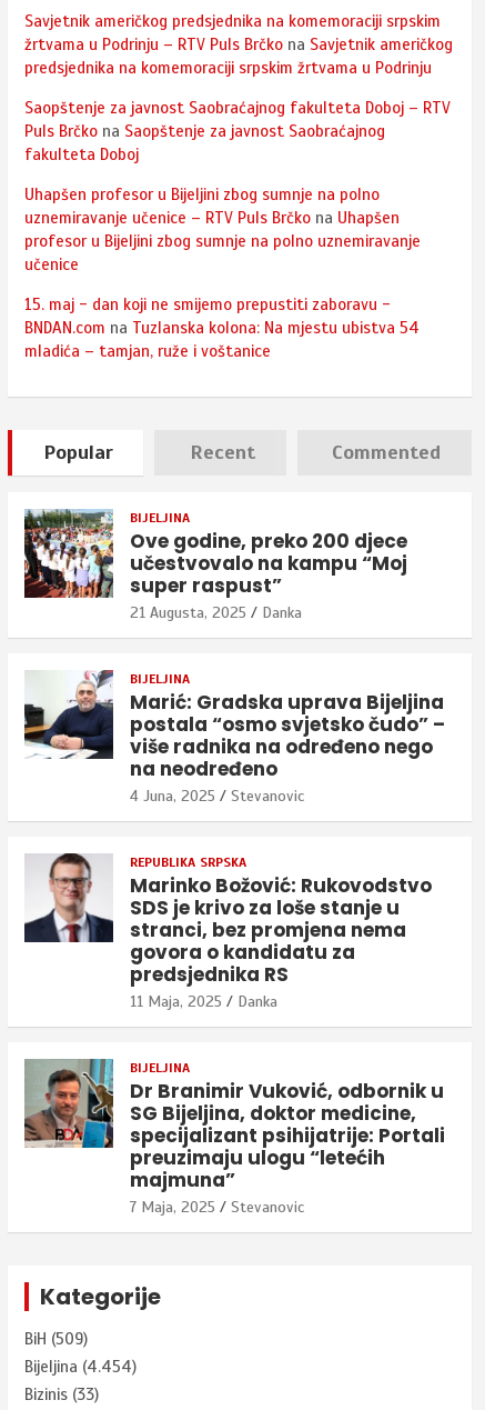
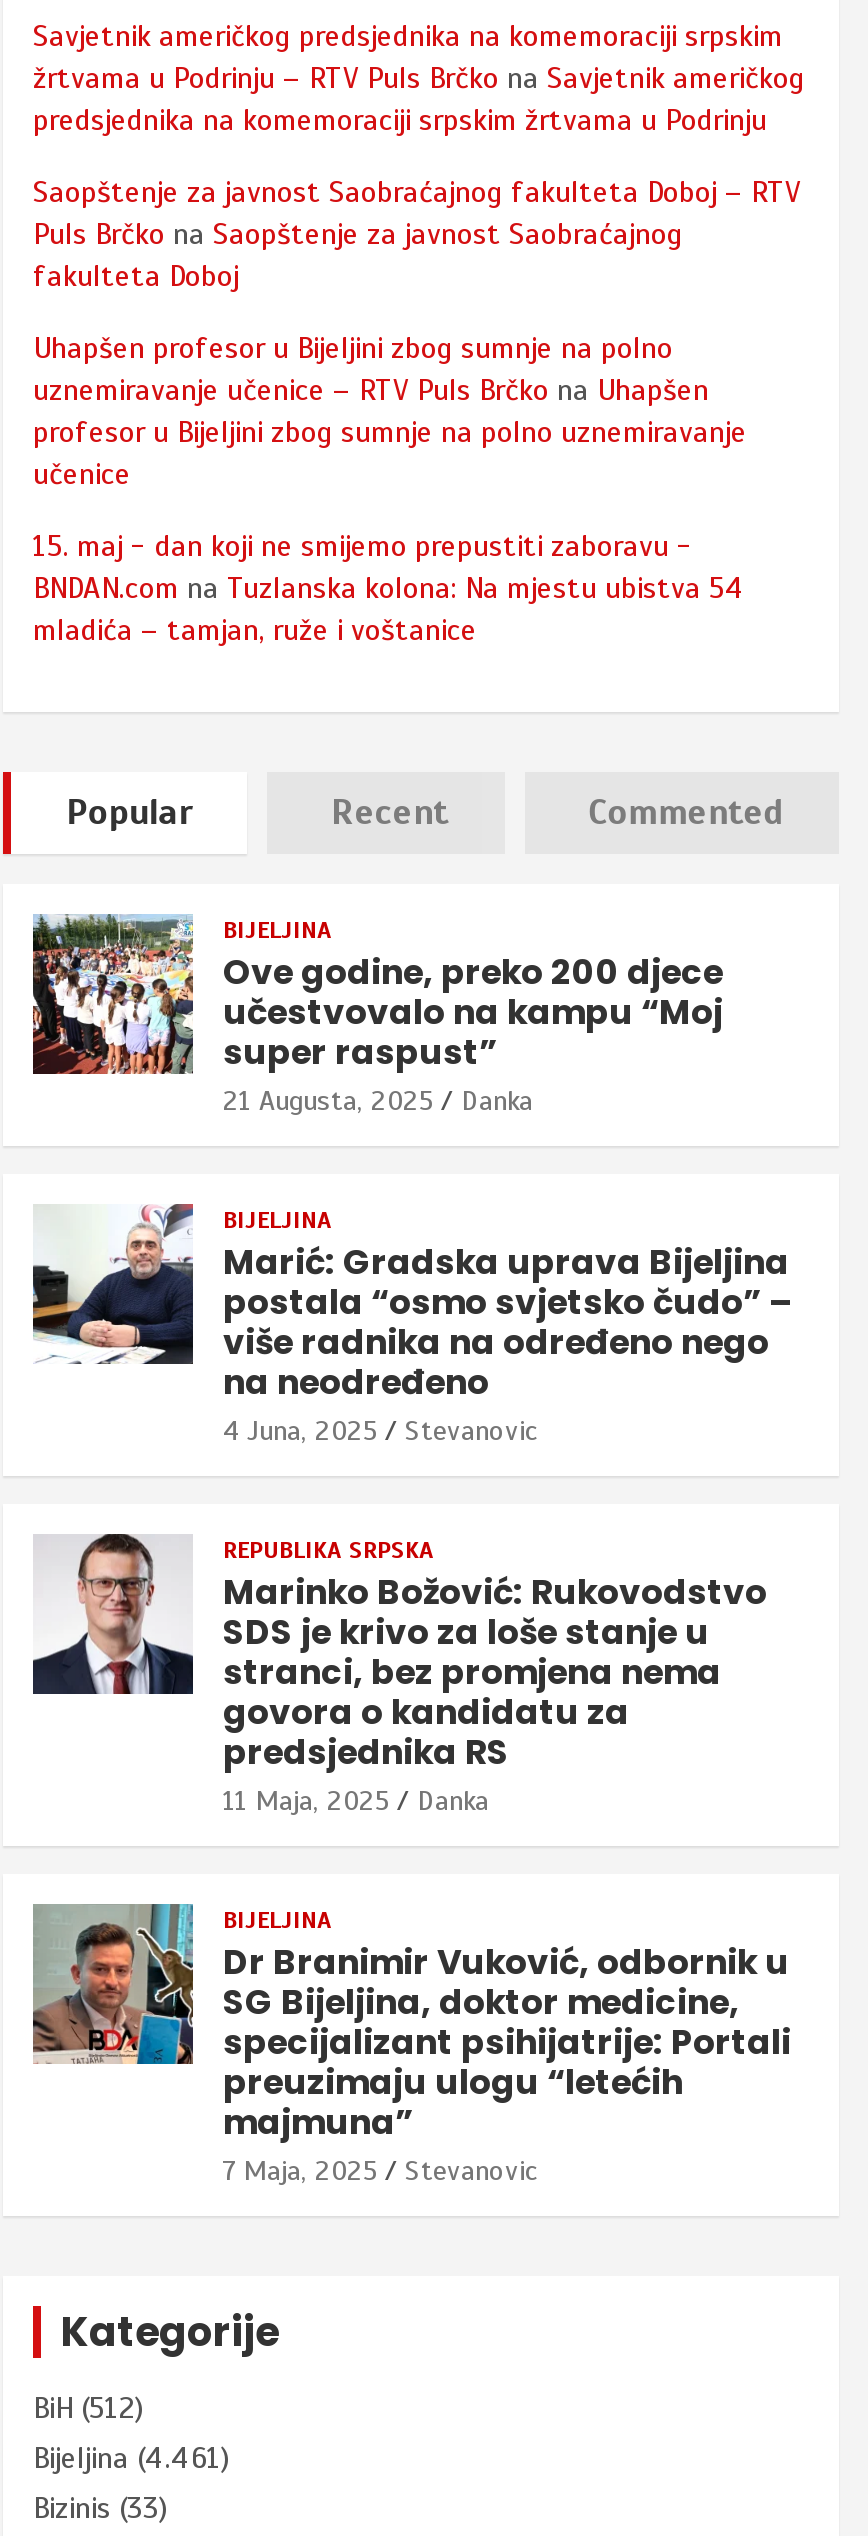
[24,1329,88,1349] BiH (509) -> [33,2391,143,2427] BiH (512)
[24,1357,137,1377] Bijeljina (4.454) -> [33,2441,229,2477] Bijeljina (4.461)

